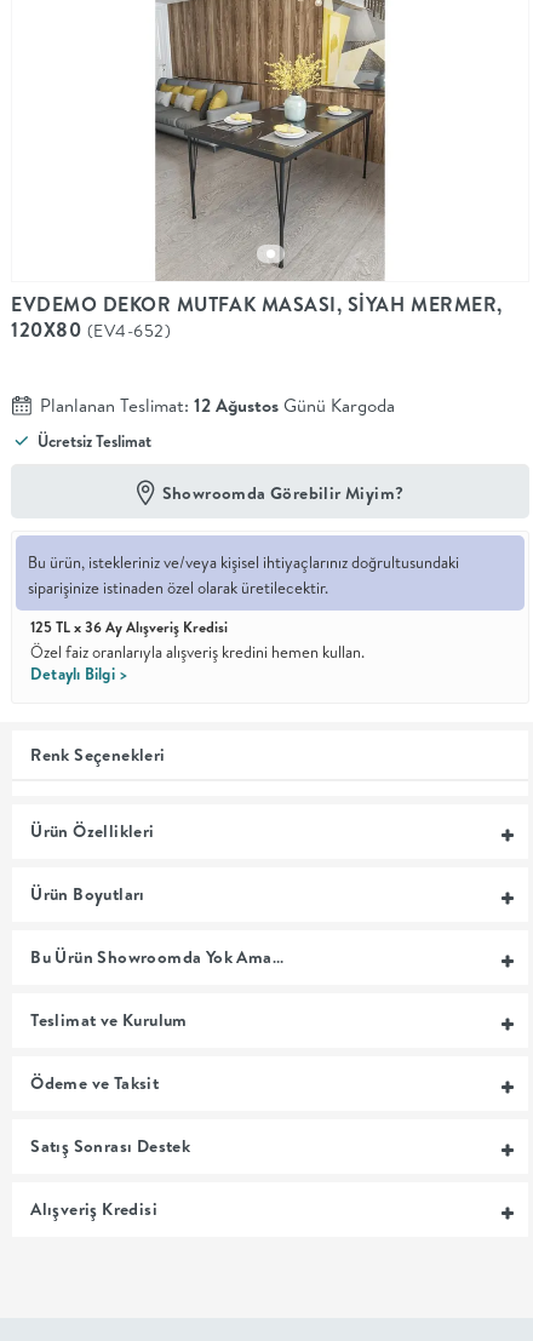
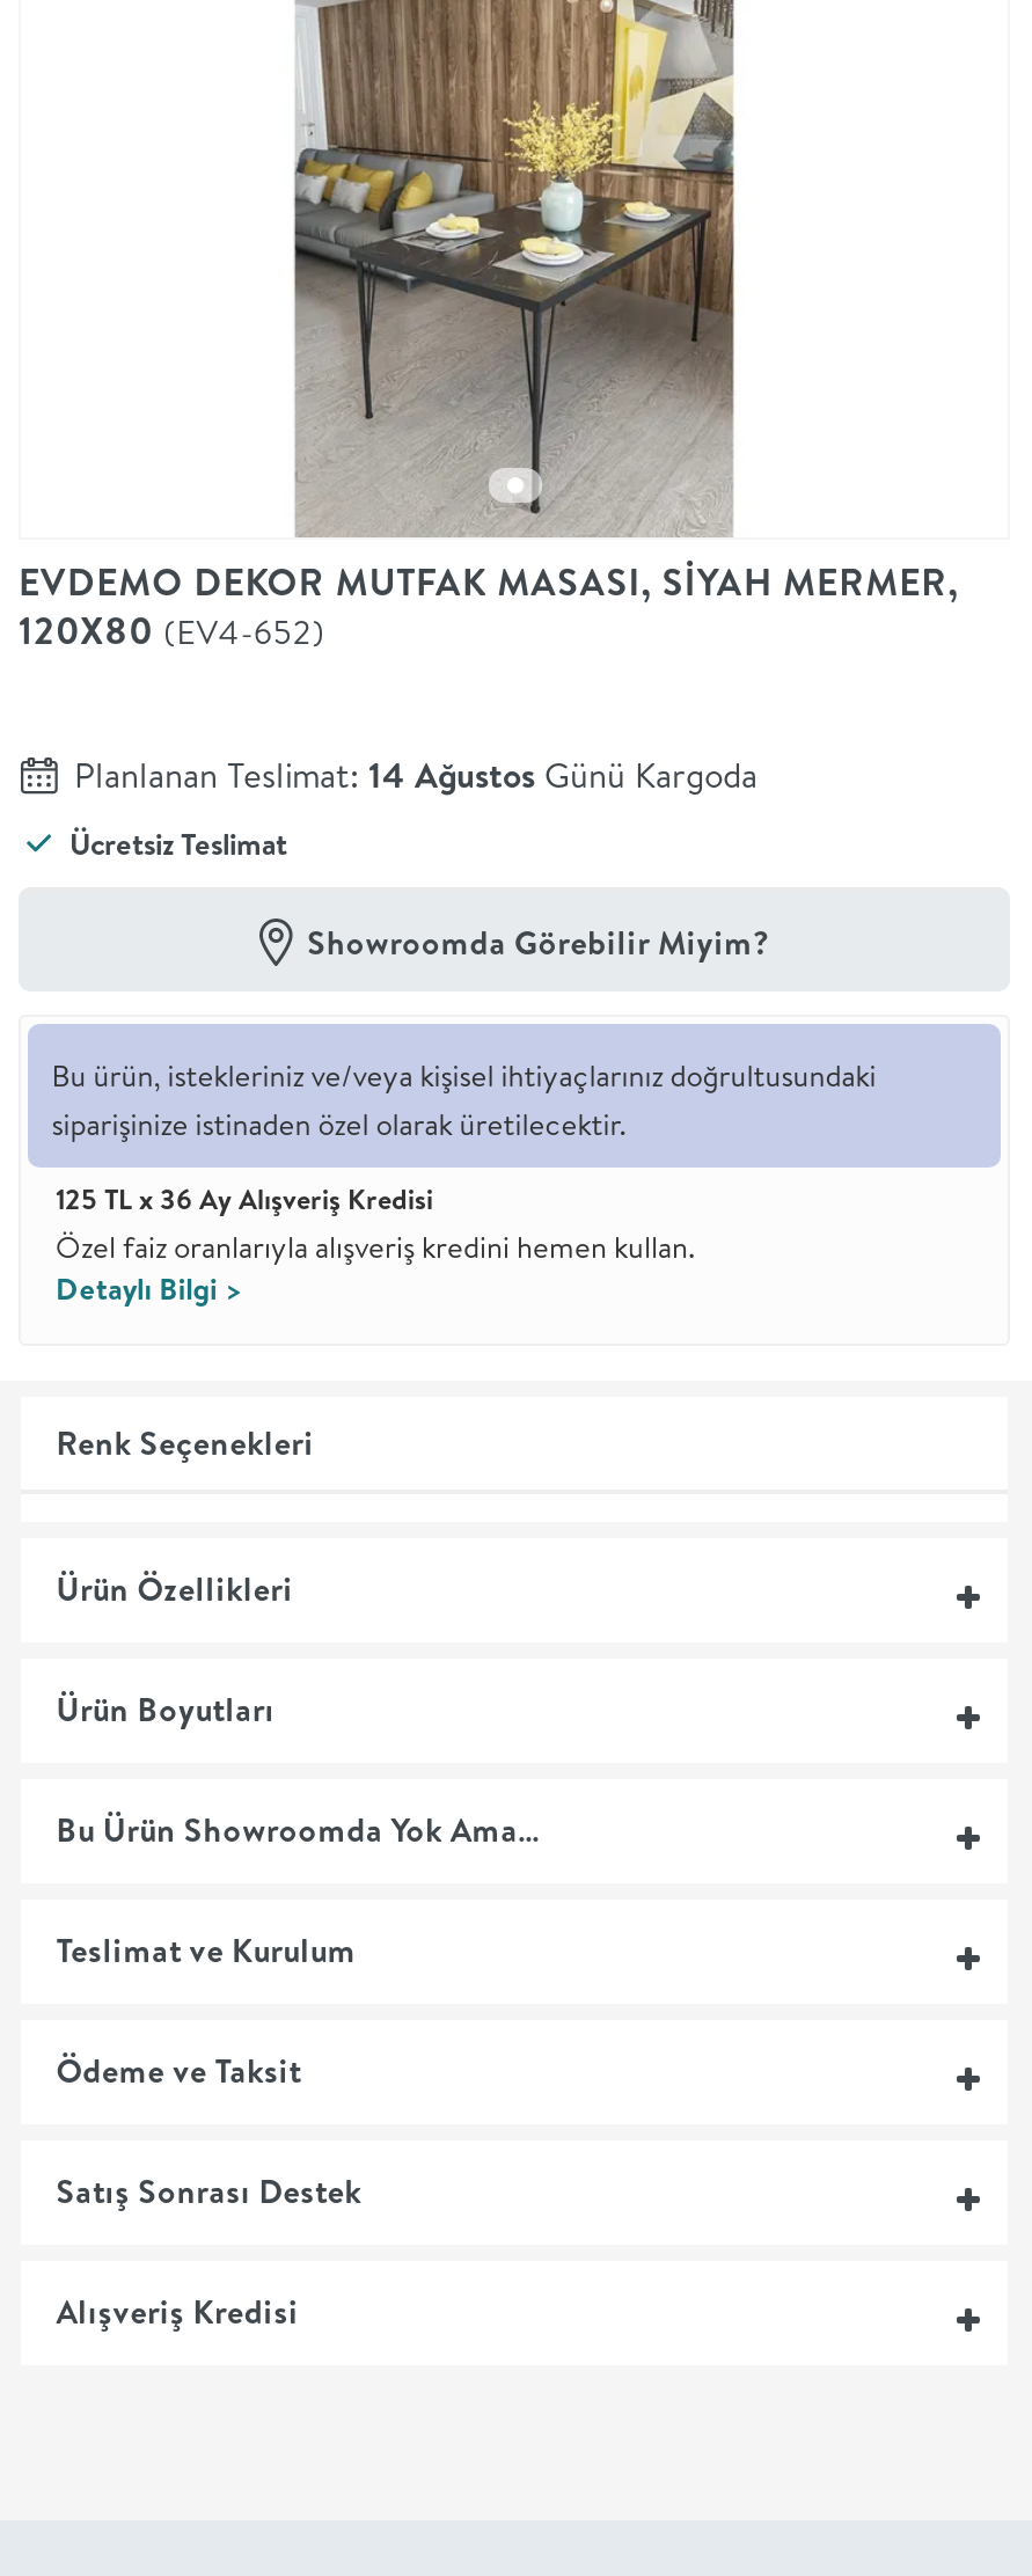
[40,392,395,418] Planlanan Teslimat: 12 Ağustos Günü Kargoda -> [74,751,757,799] Planlanan Teslimat: 14 Ağustos Günü Kargoda

